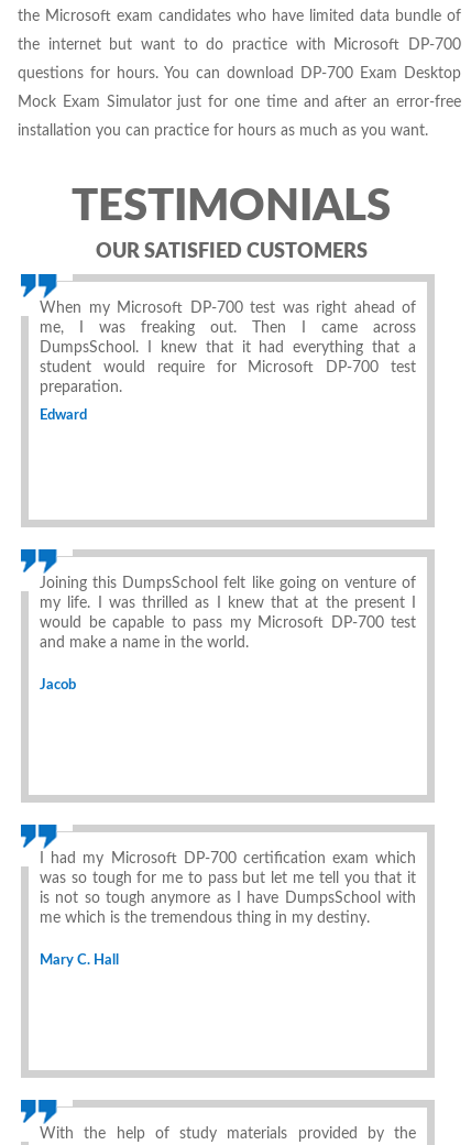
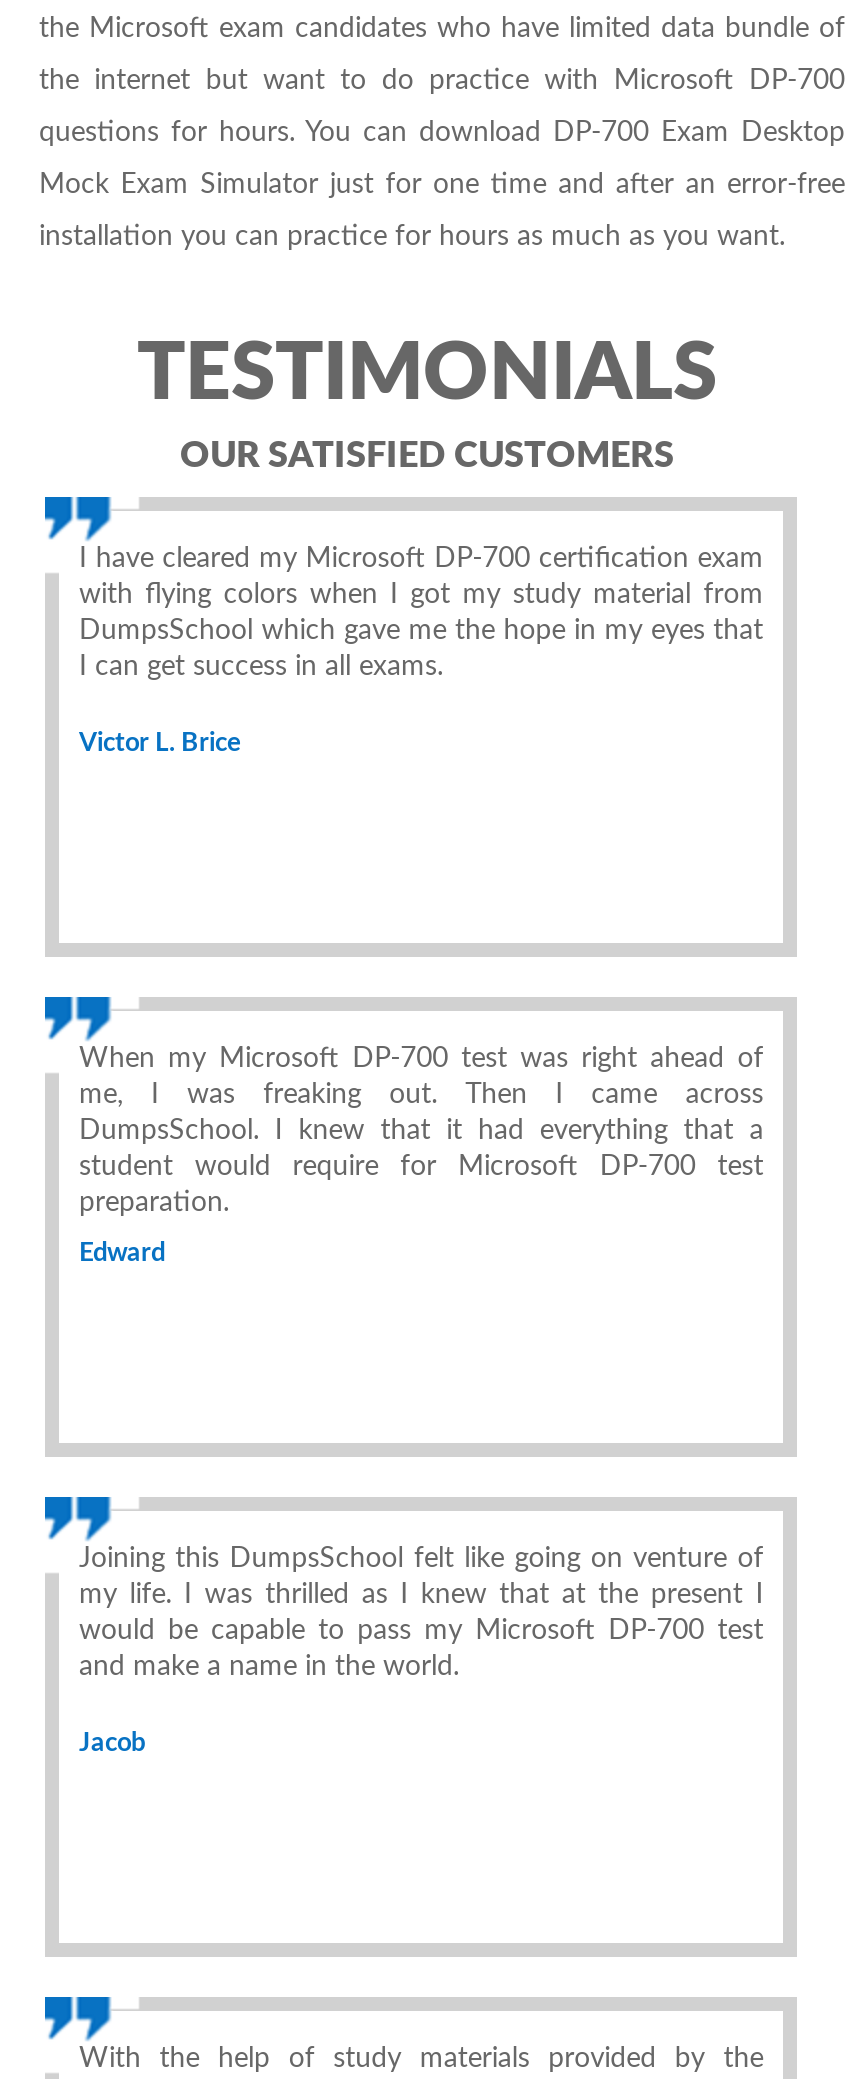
none -> [79,545,763,757] I have cleared my Microsoft DP-700 certification exam | with flying colors when I got my study material from | DumpsSchool which gave me the hope in my eyes that | I can get success in all exams. | Victor L. Brice
moved [40,301,416,693] -> [79,1045,763,1757]: When my Microsoft DP-700 test was right ahead of | me, I was freaking out. Then I came across | DumpsSchool. I knew that it had everything that a | ... | and make a name in the world. | Jacob
[40,851,416,968] I had my Microsoft DP-700 certification exam which | was so tough for me to pass but let me tell you that it | is not so tough anymore as I have DumpsSchool with | me which is the tremendous thing in my destiny. | Mary C. Hall -> none

